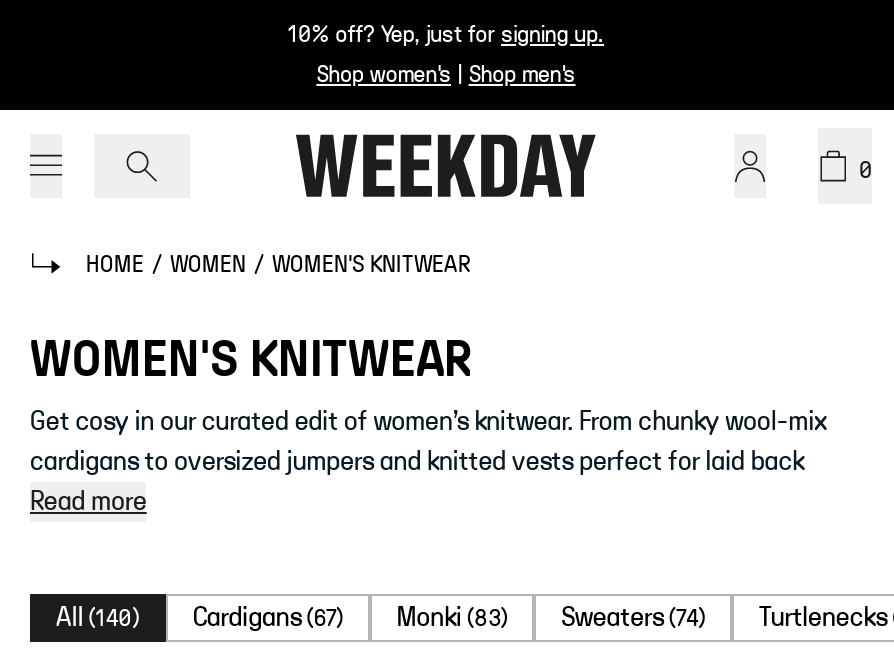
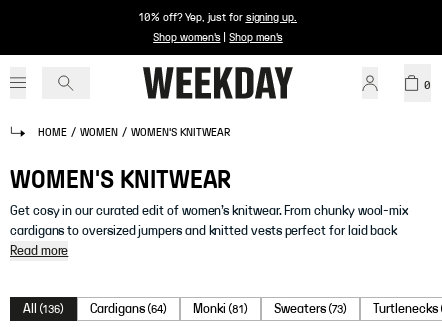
[56,604,141,632] All (140) -> [23,302,64,316] All (136)
[193,604,345,632] Cardigans (67) -> [90,302,167,316] Cardigans (64)
[397,604,509,632] Monki (83) -> [193,302,248,316] Monki (81)
[561,604,707,632] Sweaters (74) -> [274,302,347,316] Sweaters (73)

